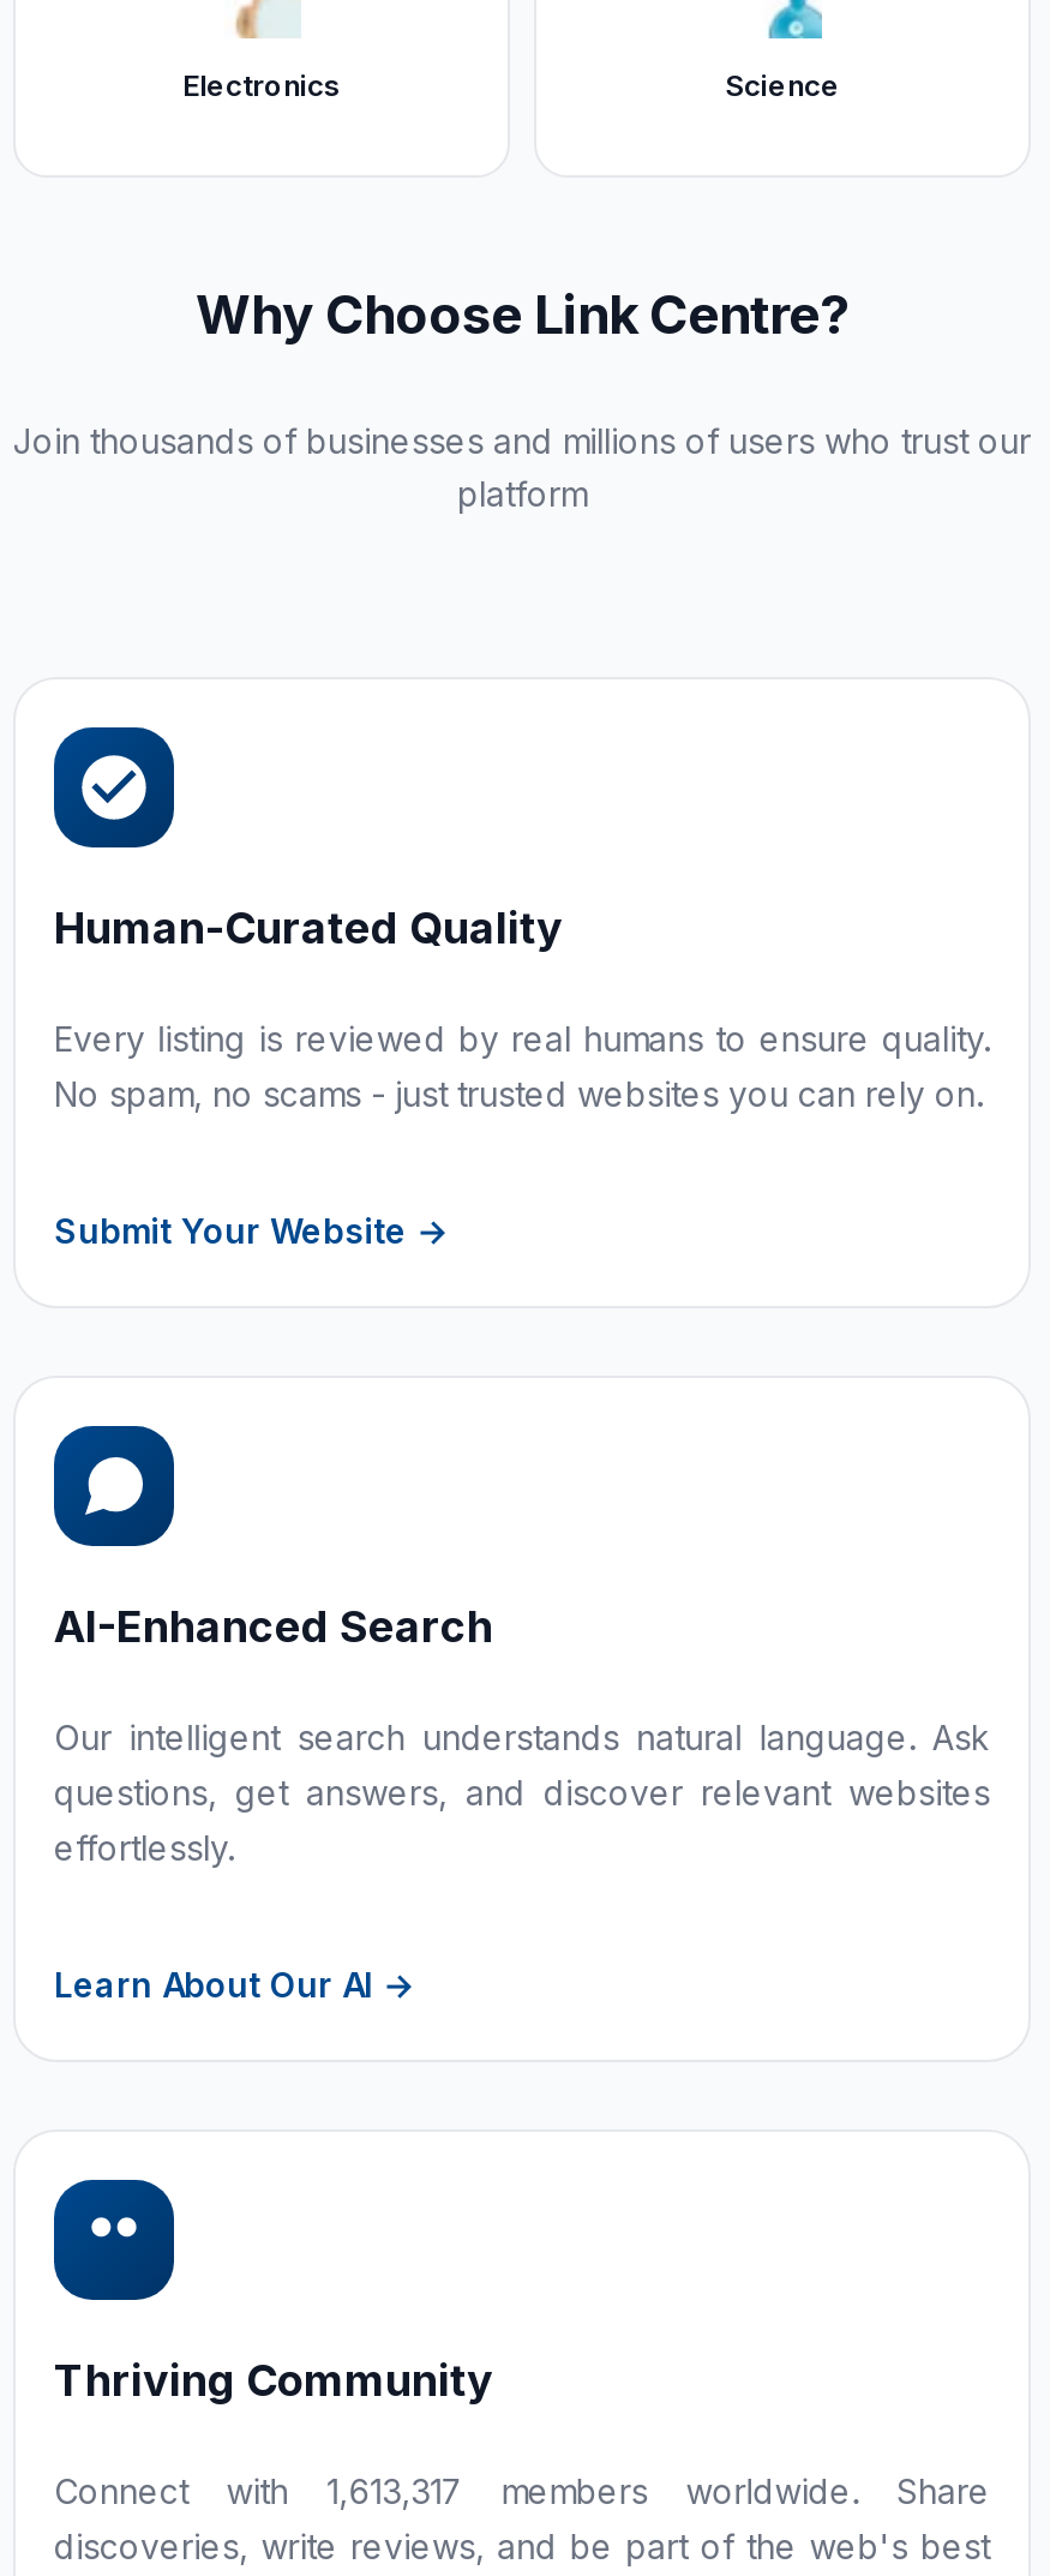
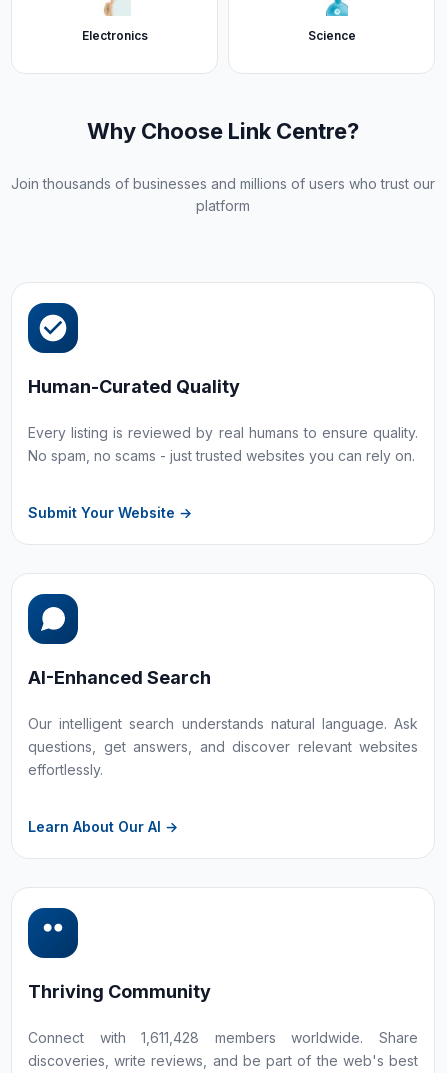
[54,2470,990,2511] Connect with 1,613,317 members worldwide. Share -> [28,1029,418,1046] Connect with 1,611,428 members worldwide. Share

